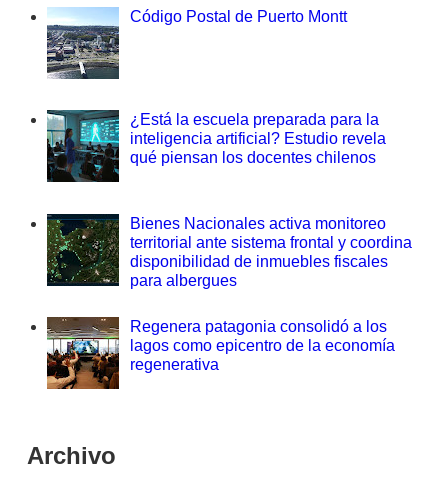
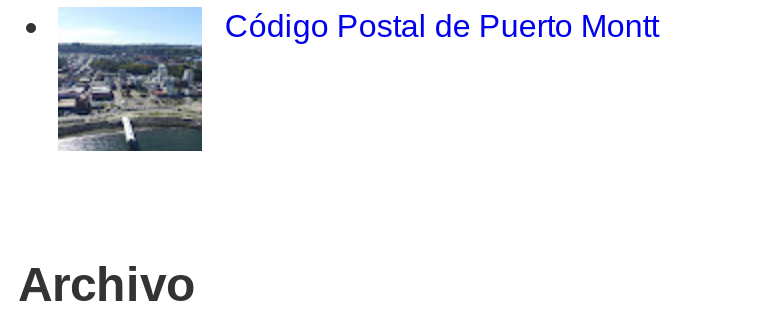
[46,109,386,183] [image] | ¿Está la escuela preparada para la | inteligencia artificial? Estudio revela | qué piensan los docentes chilenos -> none
[46,213,412,373] [image] | Bienes Nacionales activa monitoreo | territorial ante sistema frontal y coordina | disponibilidad de inmuebles fiscales | para albergues | Regenera patagonia consolidó a los | lagos como epicentro de la economía | regenerativa -> none
[46,316,119,390] [image] -> none

